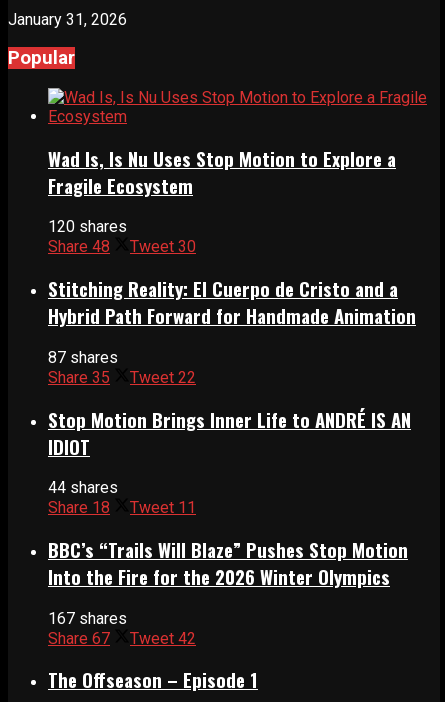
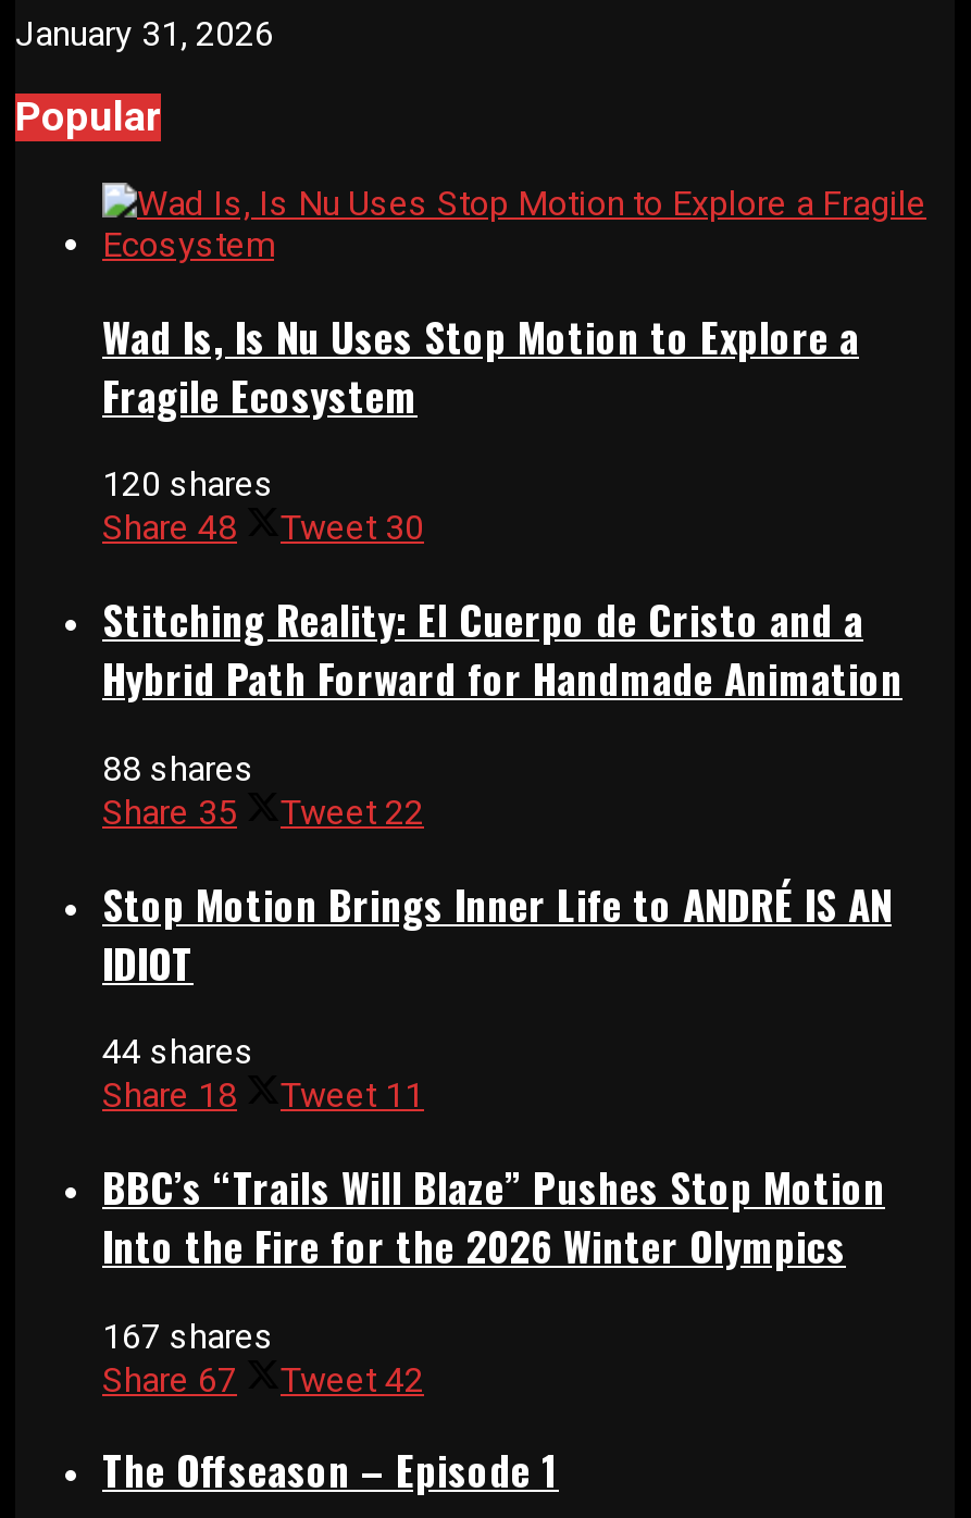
[48,348,118,367] 87 shares -> [102,748,254,789] 88 shares

